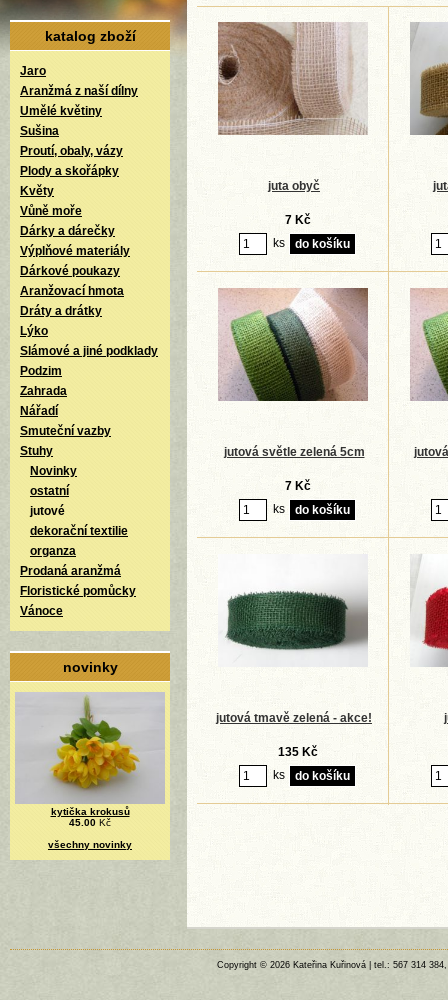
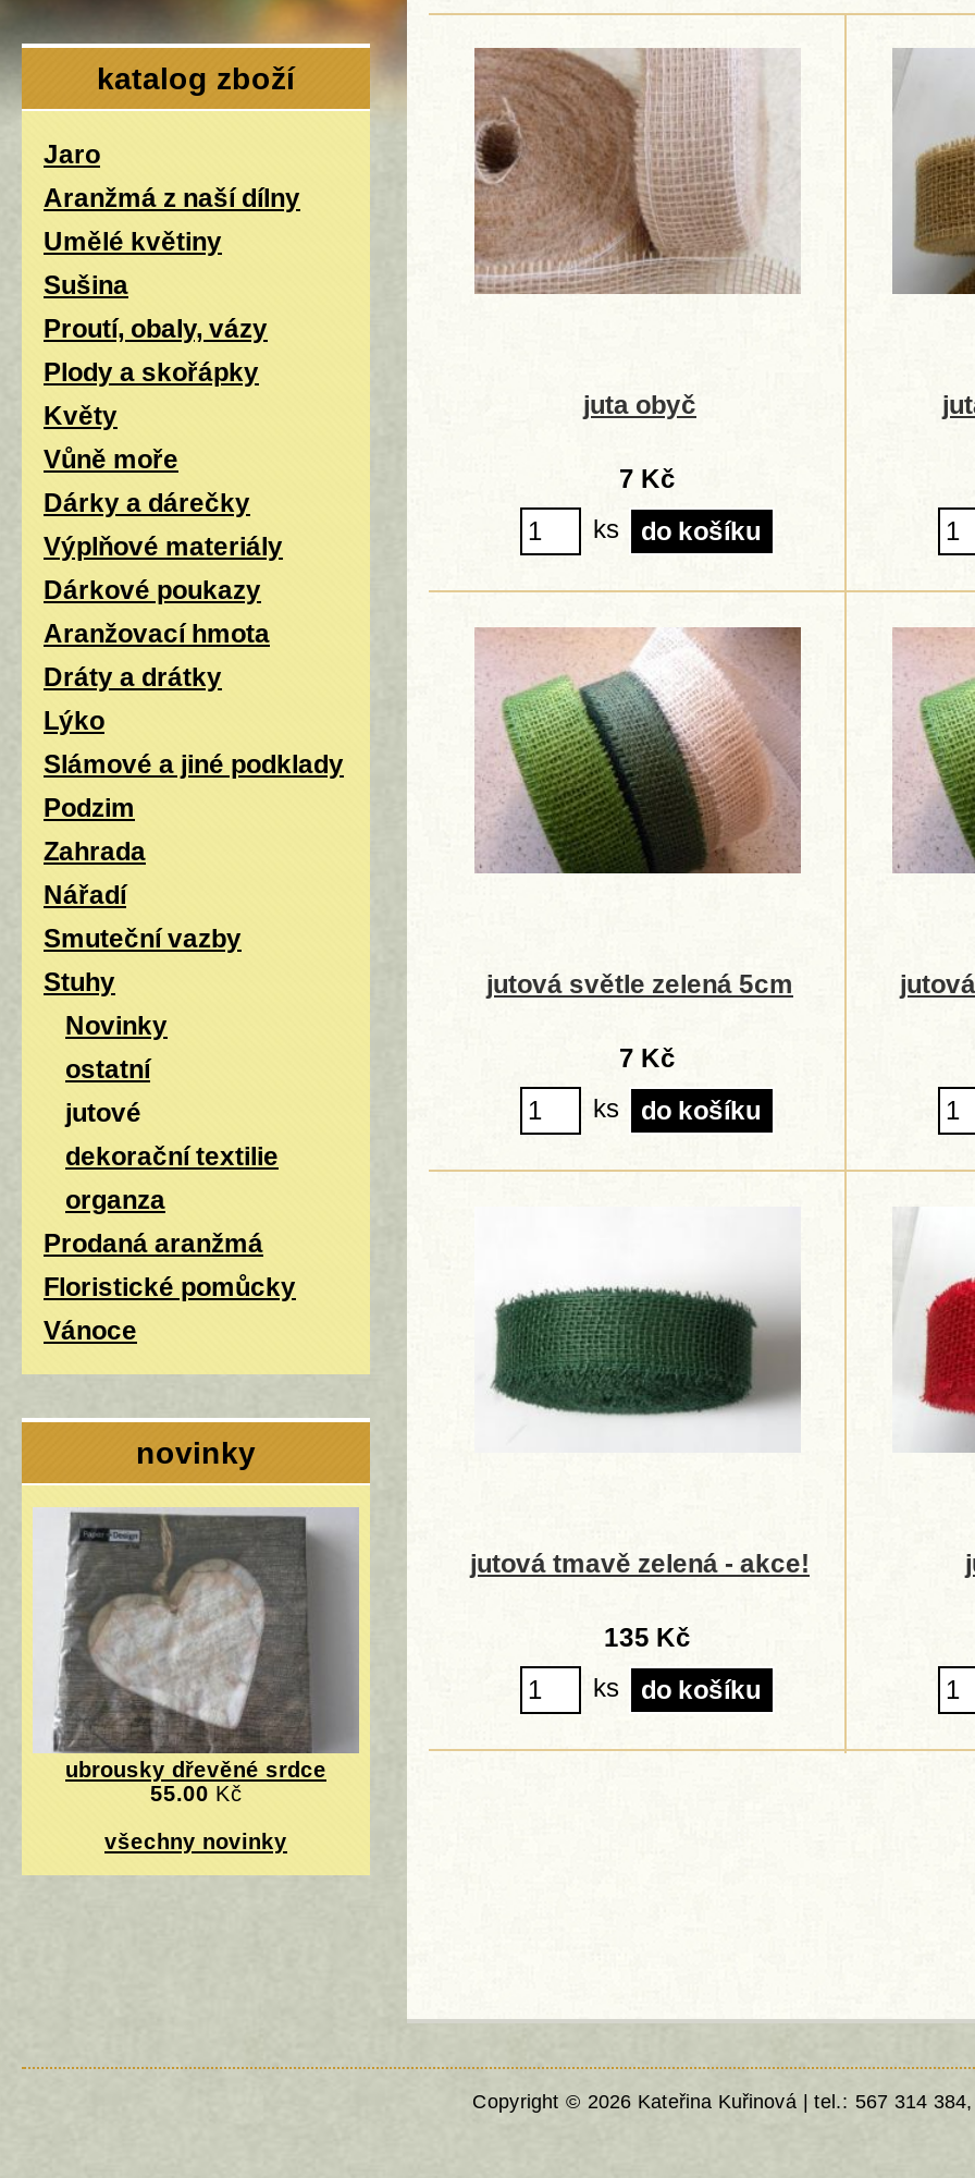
[16,695,165,828] [image] | kytička krokusů | 45.00Kč -> [35,1512,359,1805] [image] | ubrousky dřevěné srdce | 55.00Kč

